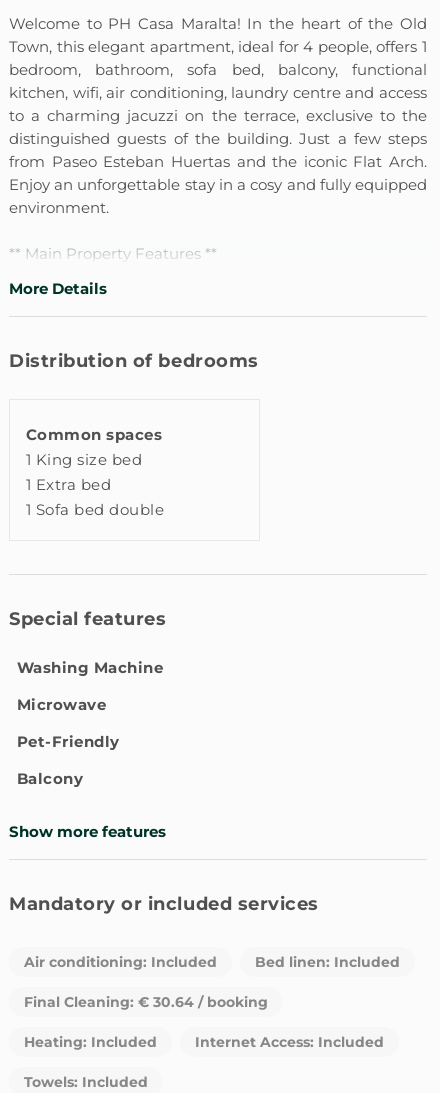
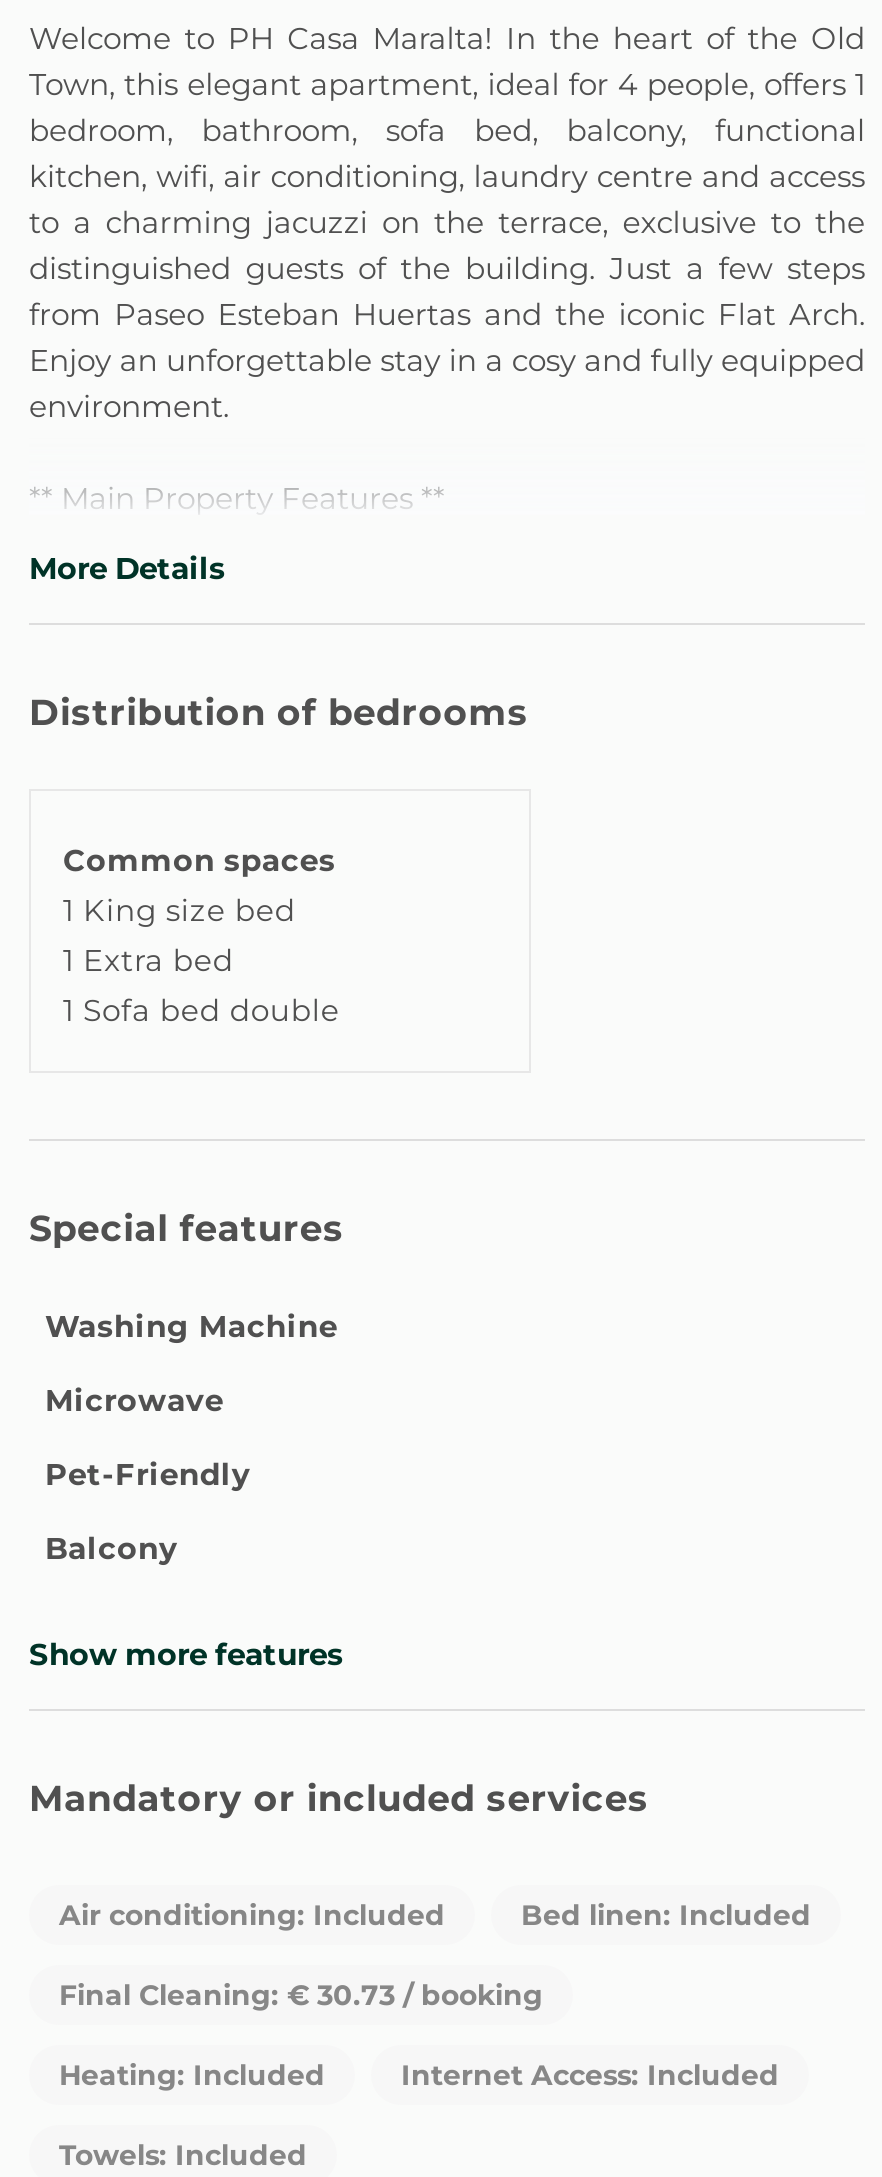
[24,992,268,1010] Final Cleaning: € 30.64 / booking -> [59,1976,543,2012] Final Cleaning: € 30.73 / booking

